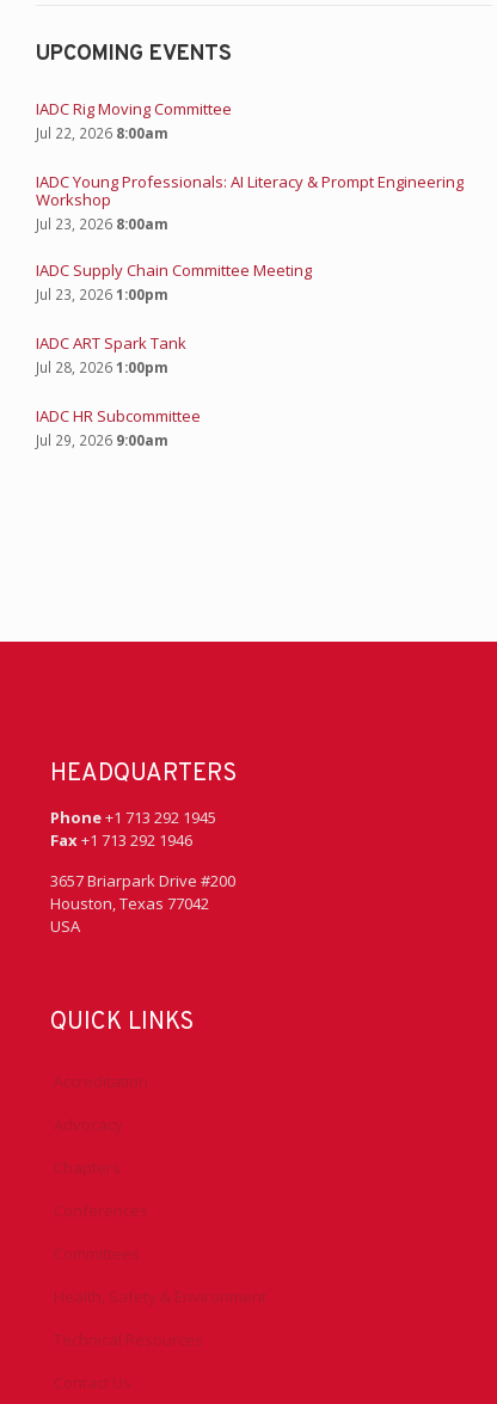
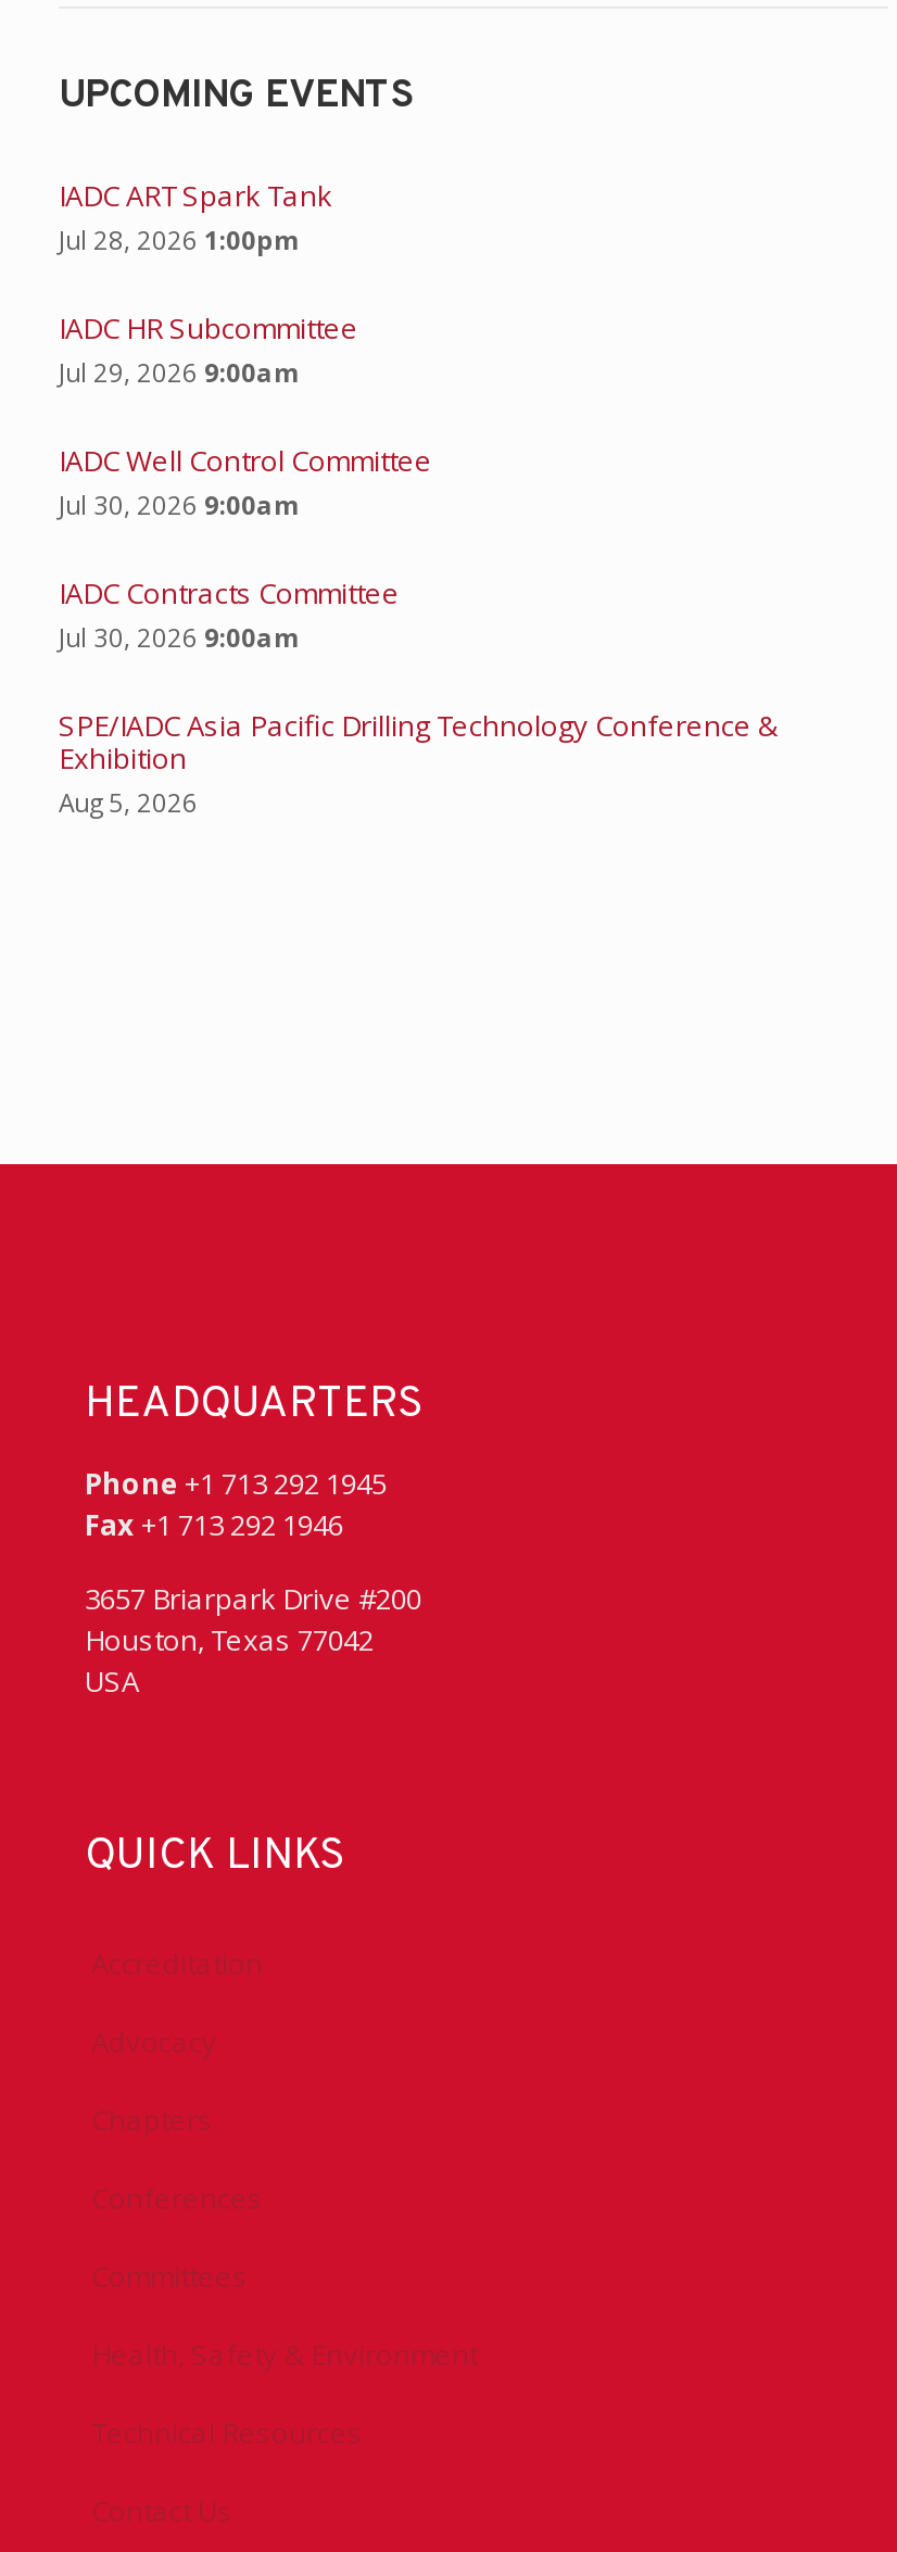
[36,98,464,303] IADC Rig Moving Committee | Jul 22, 2026 8:00am | IADC Young Professionals: AI Literacy & Prompt Engineering | Workshop | Jul 23, 2026 8:00am | IADC Supply Chain Committee Meeting | Jul 23, 2026 1:00pm -> none
moved [36,332,201,449] -> [59,175,358,388]: IADC ART Spark Tank | Jul 28, 2026 1:00pm | IADC HR Subcommittee | Jul 29, 2026 9:00am
none -> [59,440,778,818] IADC Well Control Committee | Jul 30, 2026 9:00am | IADC Contracts Committee | Jul 30, 2026 9:00am | SPE/IADC Asia Pacific Drilling Technology Conference & | Exhibition | Aug 5, 2026

